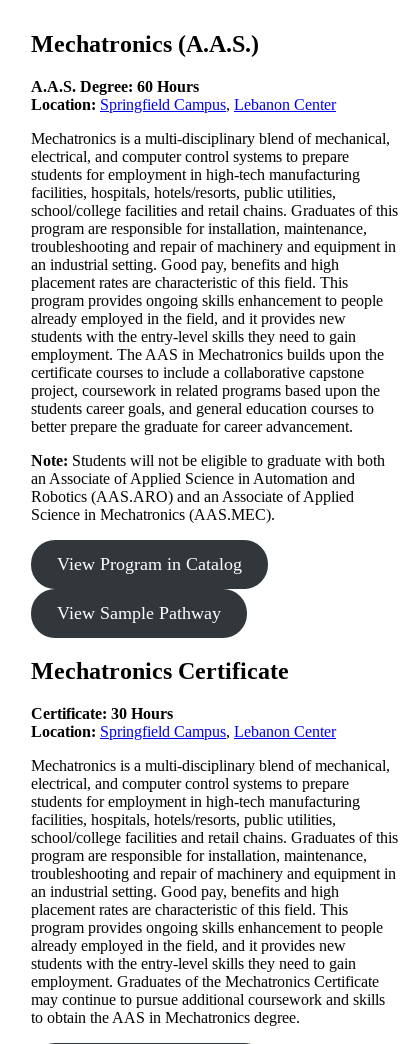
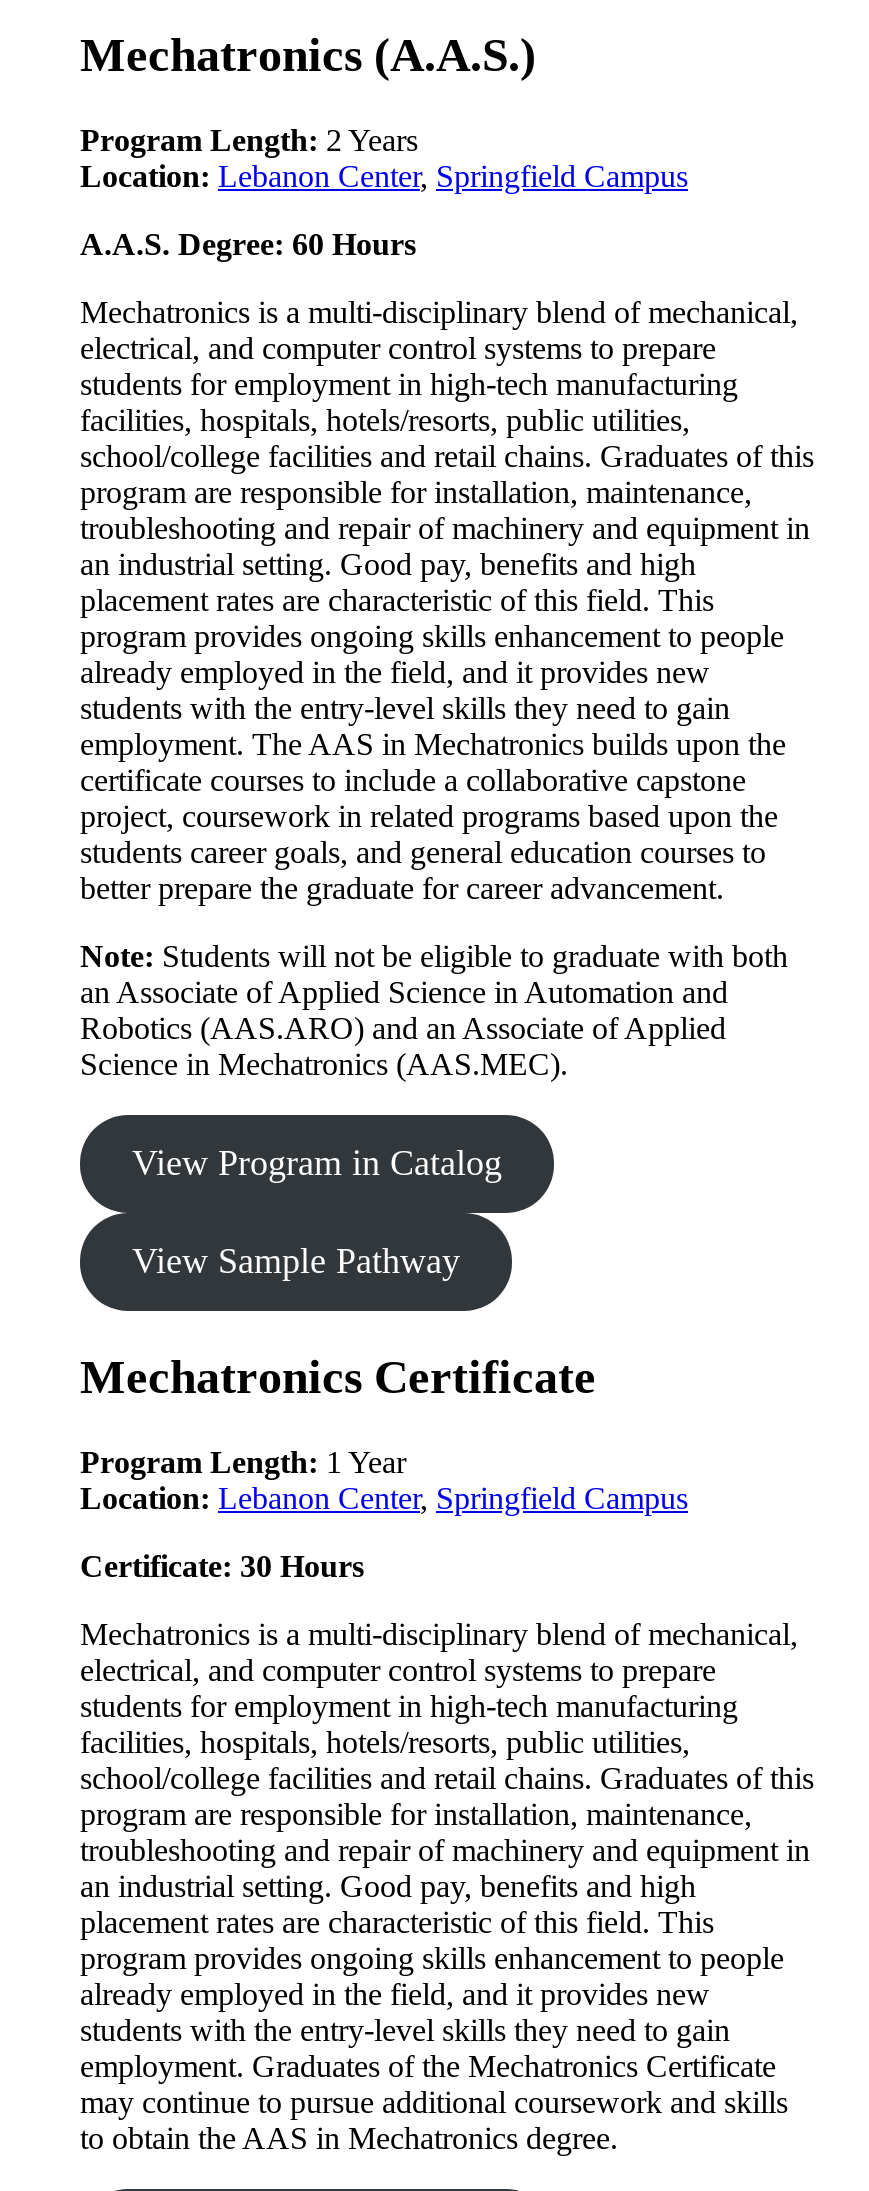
none -> [80,123,688,193] Program Length: 2 Years | Location: Lebanon Center, Springfield Campus
[31,96,336,113] Location: Springfield Campus, Lebanon Center -> none
none -> [80,1444,688,1514] Program Length: 1 Year | Location: Lebanon Center, Springfield Campus
moved [31,705,173,722] -> [80,1548,364,1582]: Certificate: 30 Hours
[31,723,336,740] Location: Springfield Campus, Lebanon Center -> none

